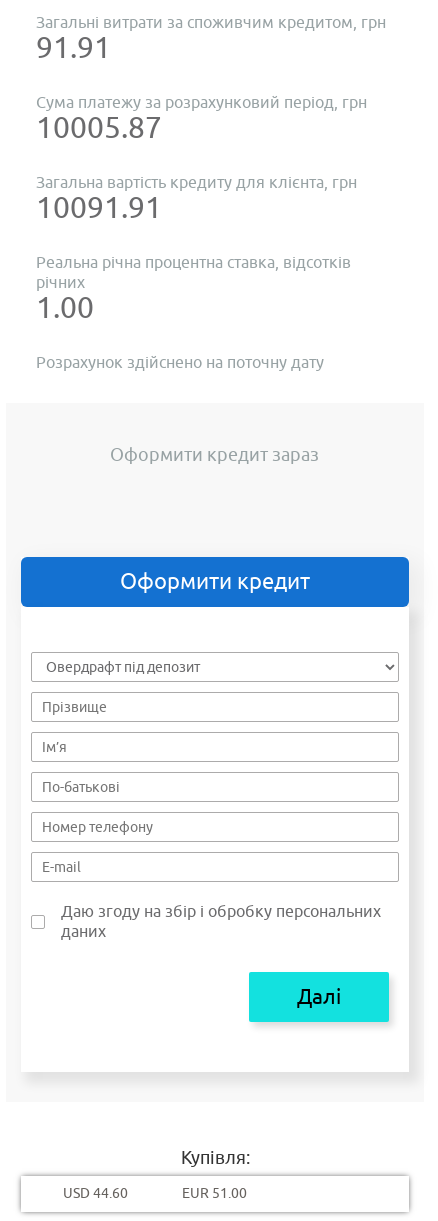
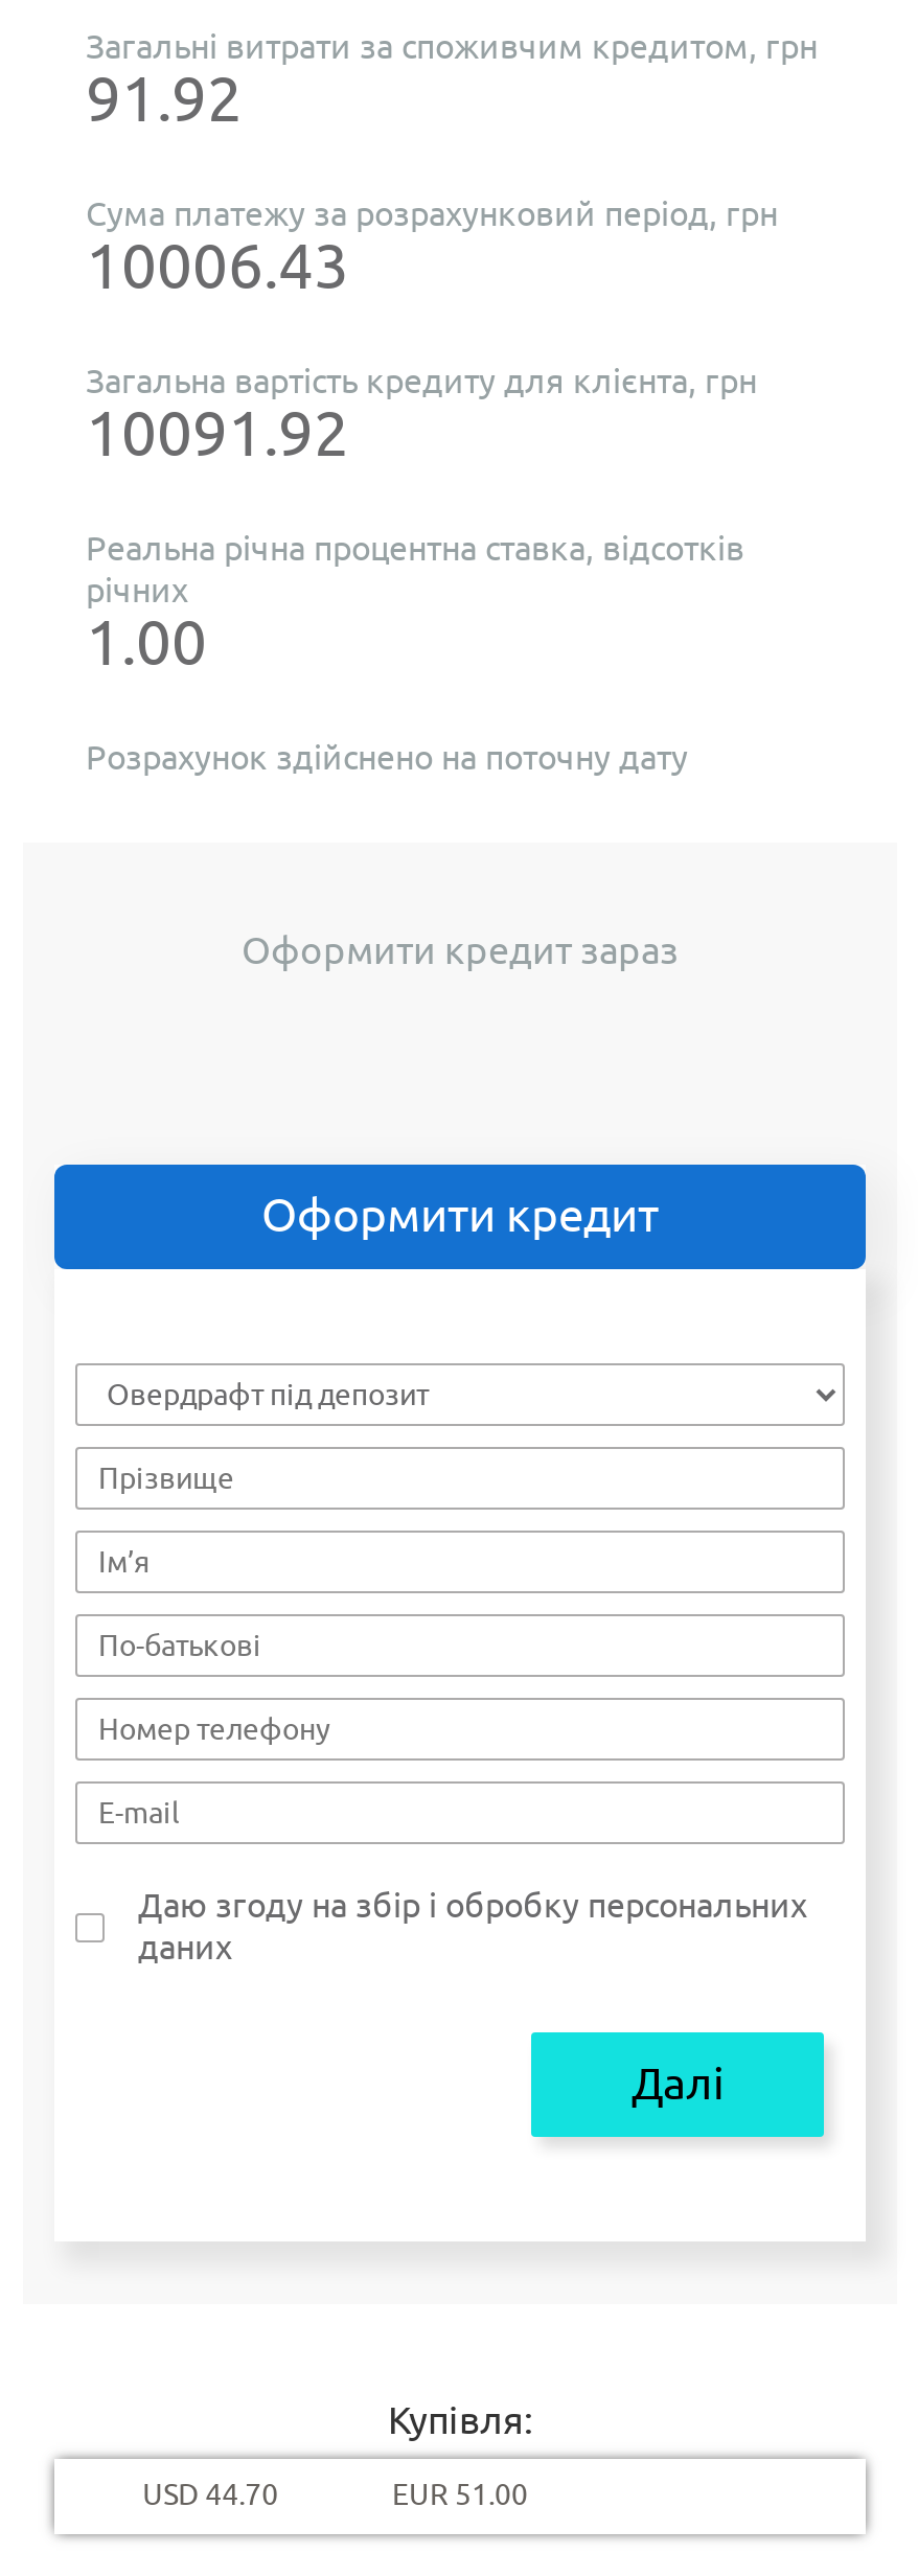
[36,29,111,67] 91.91 -> [86,61,243,140] 91.92
[36,109,162,147] 10005.87 -> [86,228,349,307] 10006.43
[36,189,162,227] 10091.91 -> [86,395,349,475] 10091.92
[63,1185,128,1202] USD 44.60 -> [143,2478,279,2513] USD 44.70

